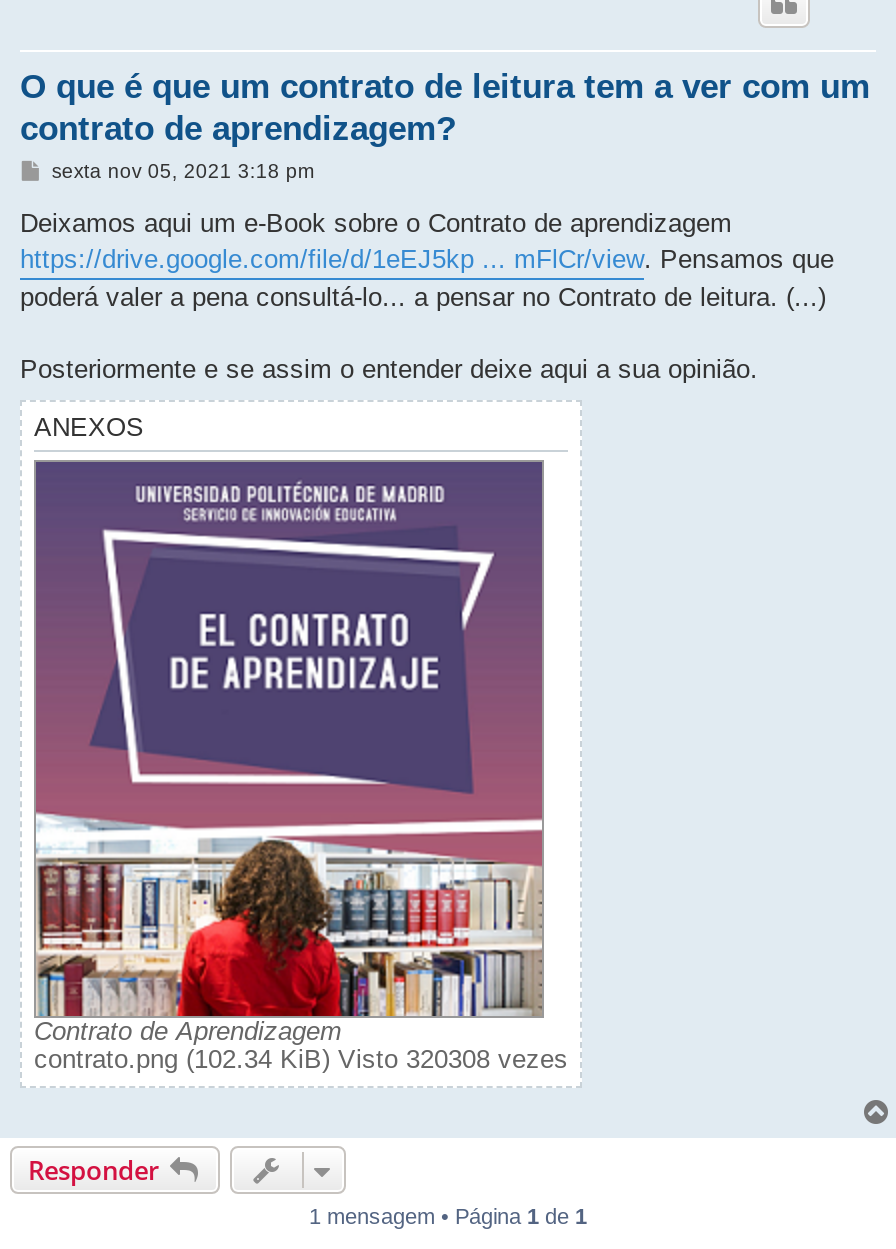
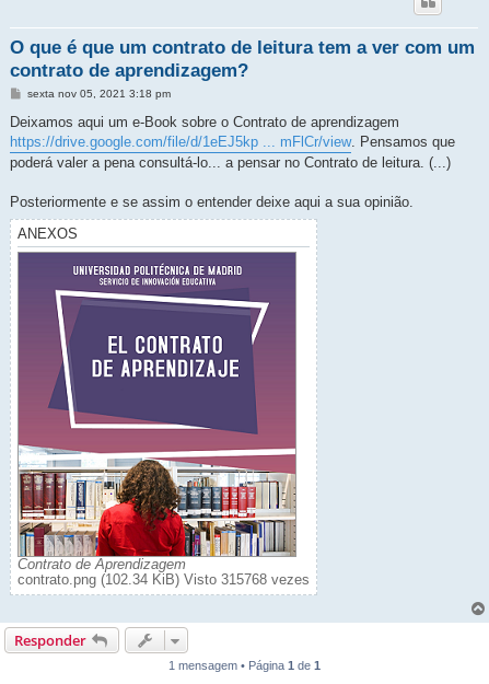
[34,1044,568,1074] contrato.png (102.34 KiB) Visto 320308 vezes -> [18,571,310,588] contrato.png (102.34 KiB) Visto 315768 vezes

